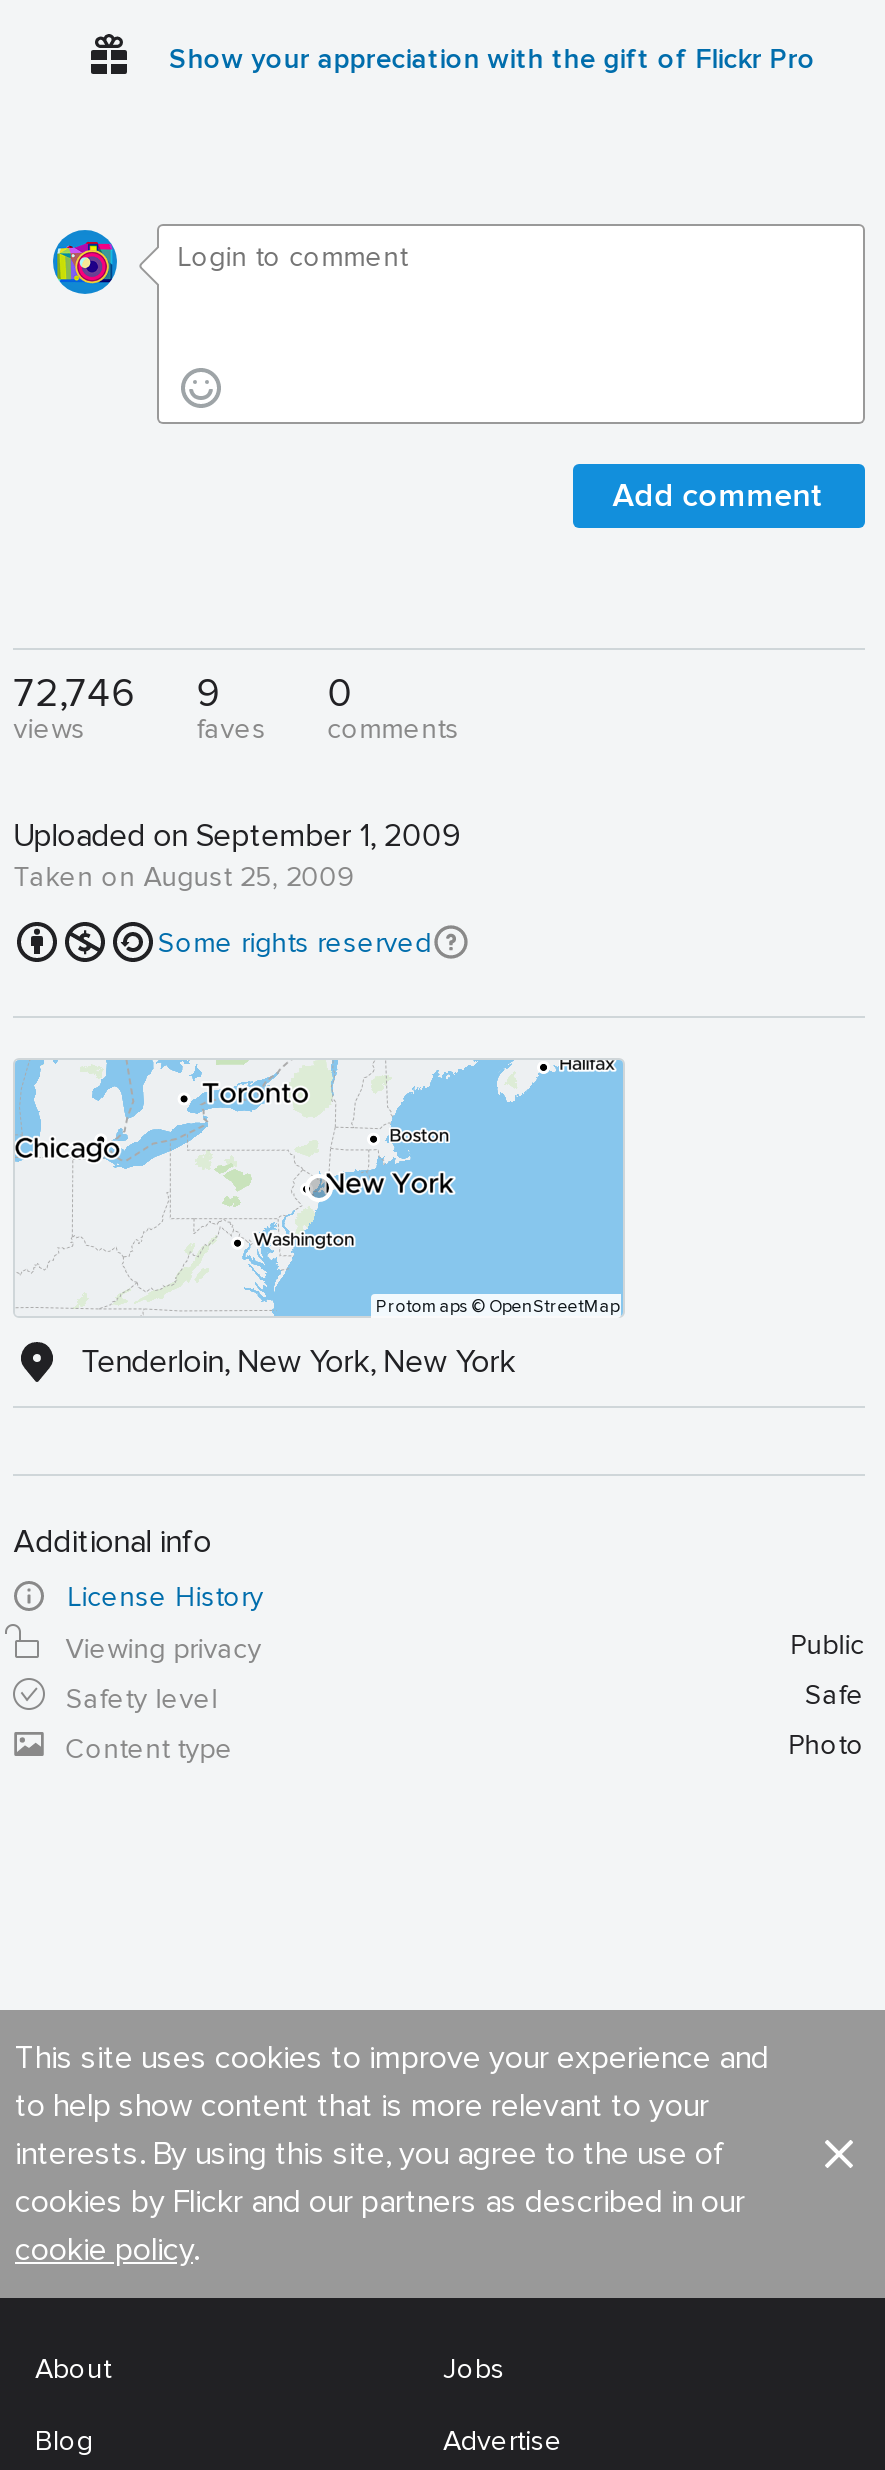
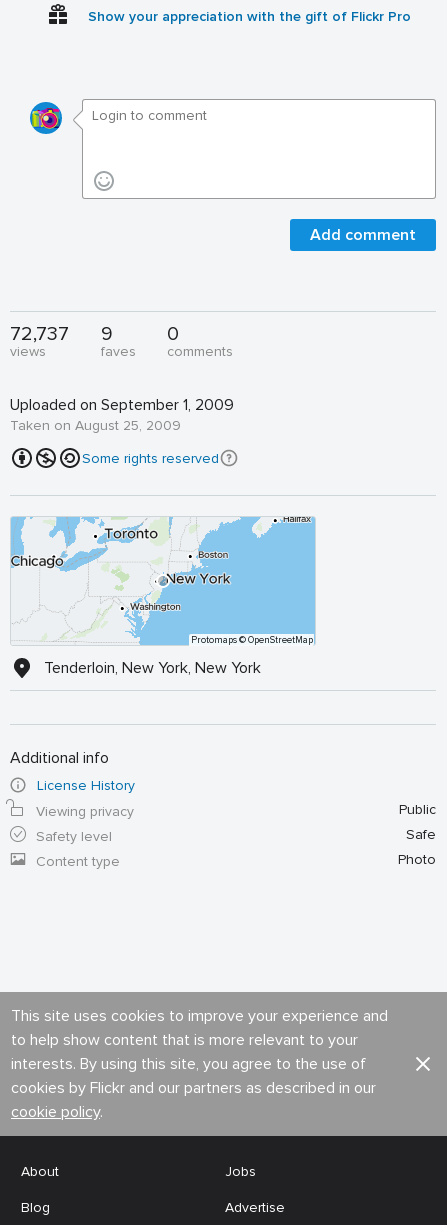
[13,670,220,718] 72,746 9 -> [10,322,113,346] 72,737 9

